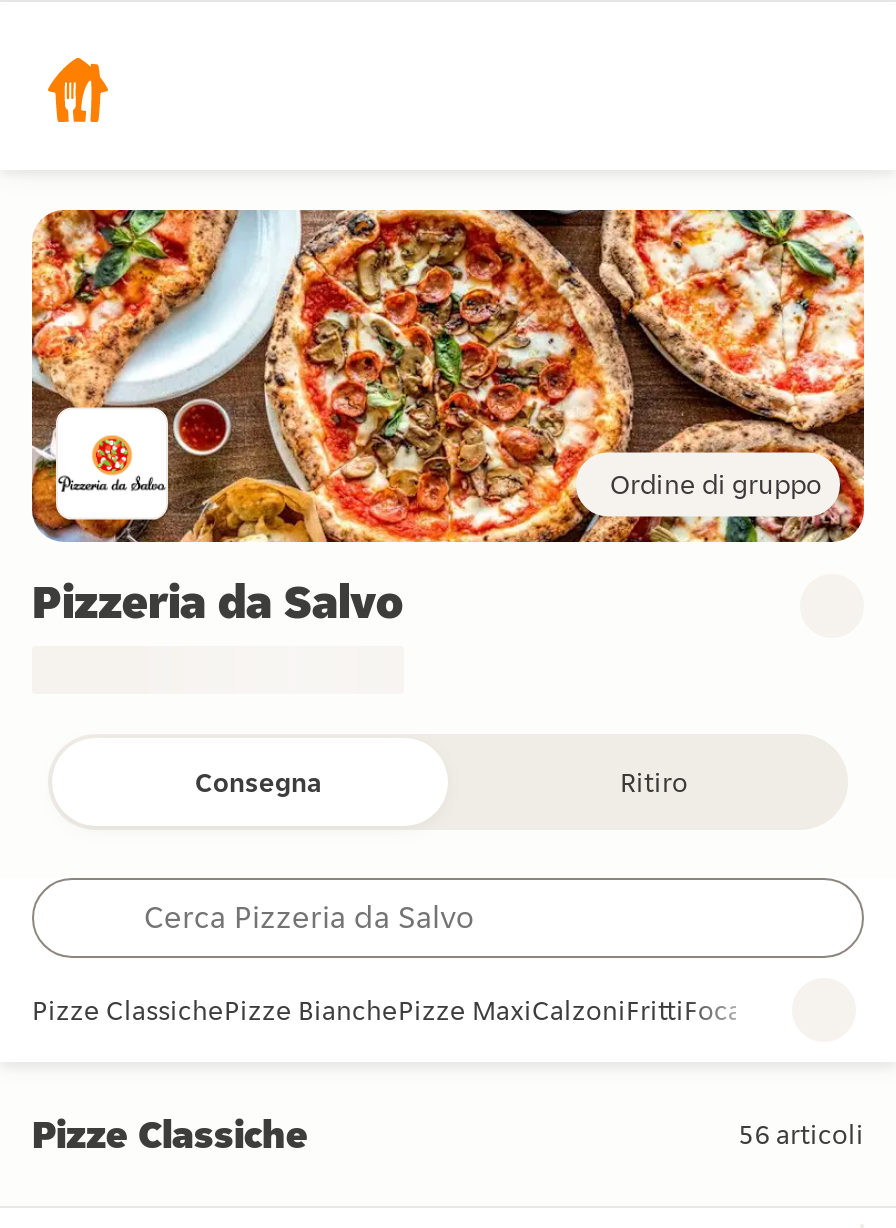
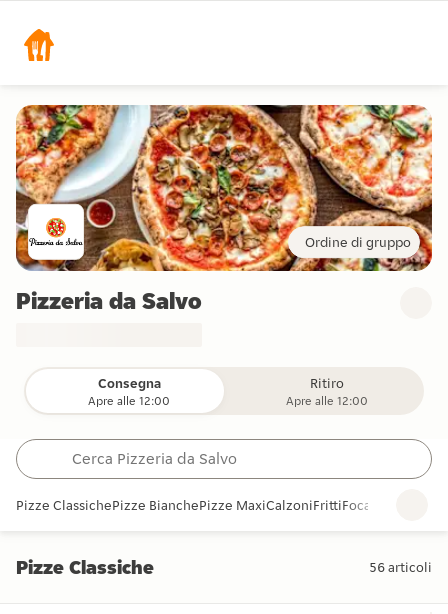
none -> [88,393,170,408] Apre alle 12:00
none -> [286,393,368,408] Apre alle 12:00

